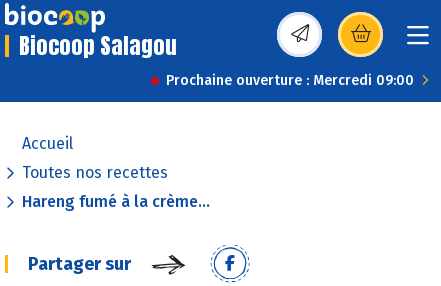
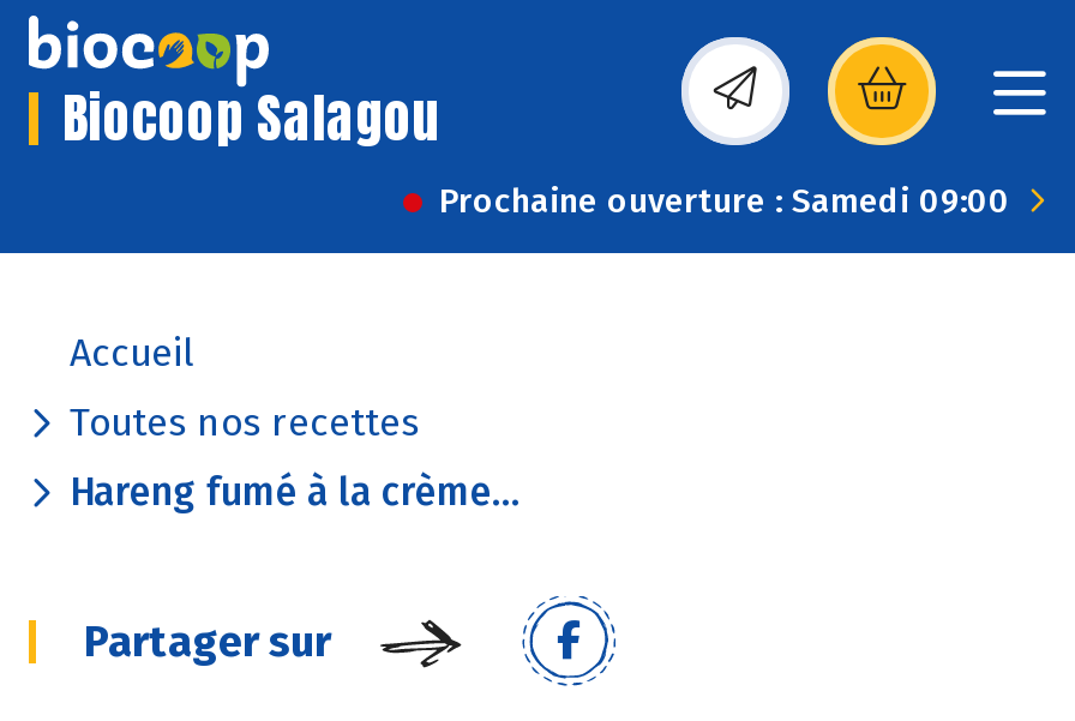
[166,72,414,89] Prochaine ouverture : Mercredi 09:00 -> [439,181,1010,222] Prochaine ouverture : Samedi 09:00

